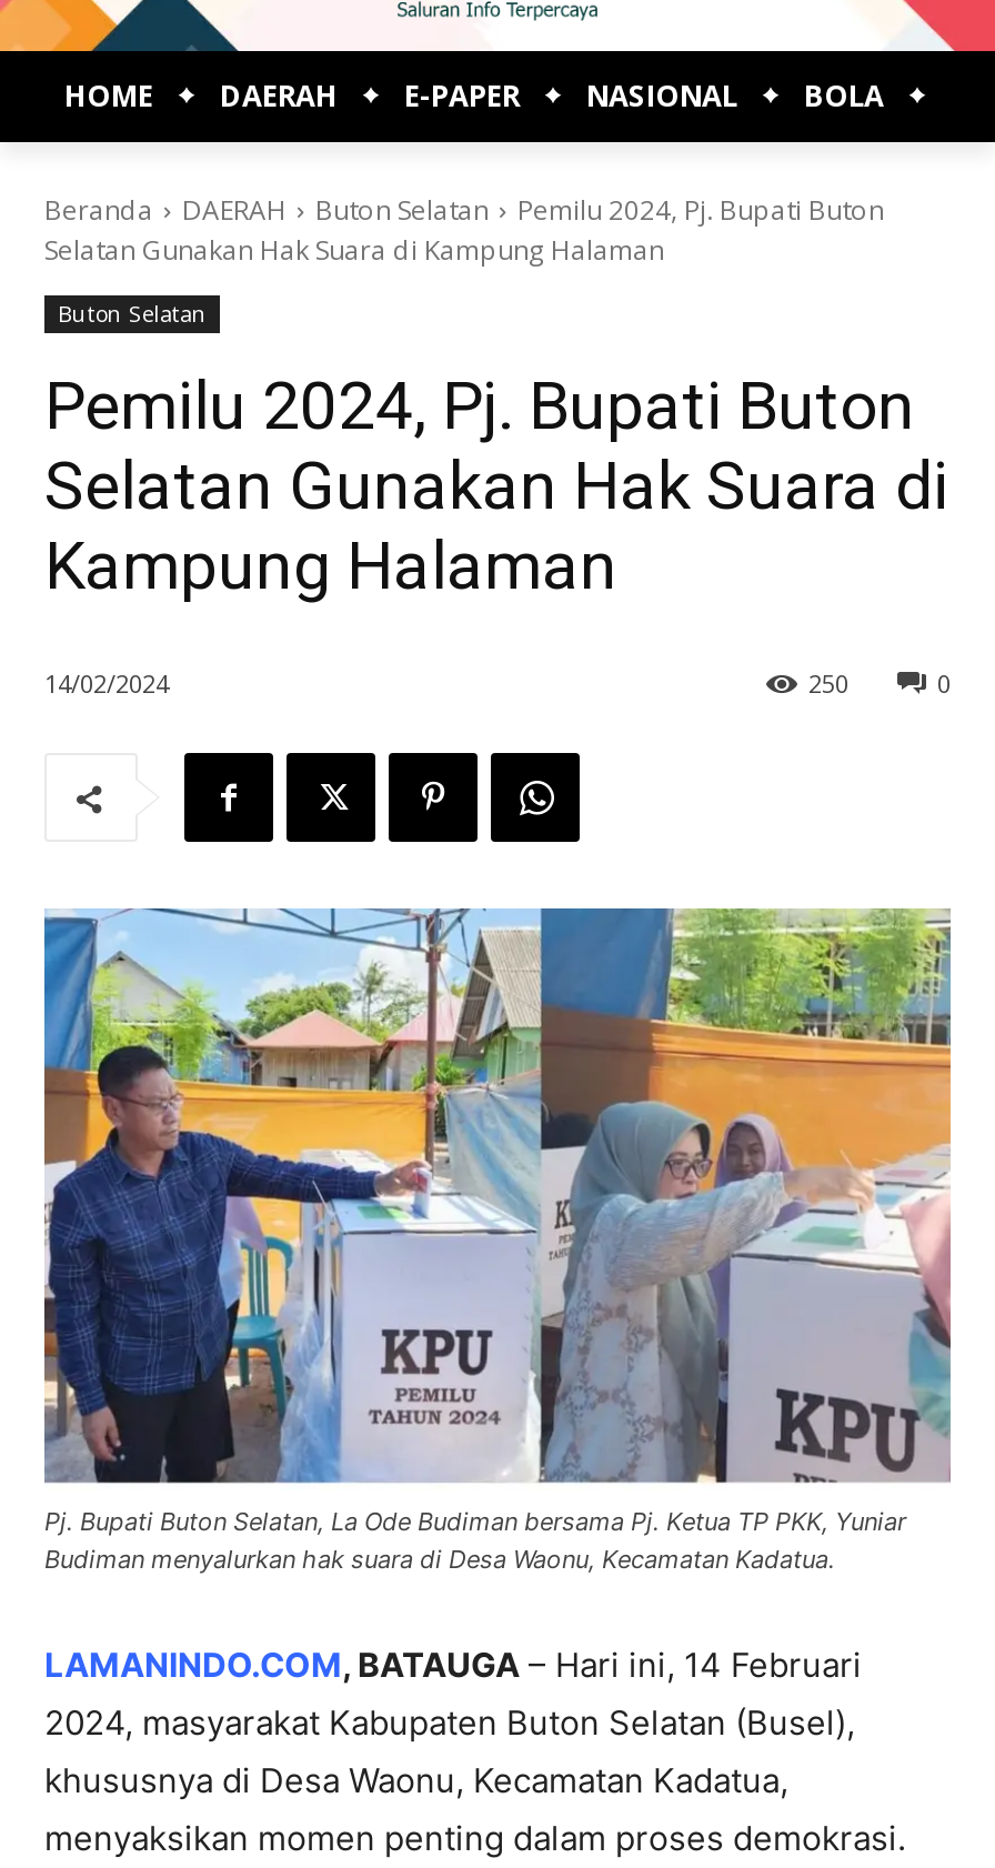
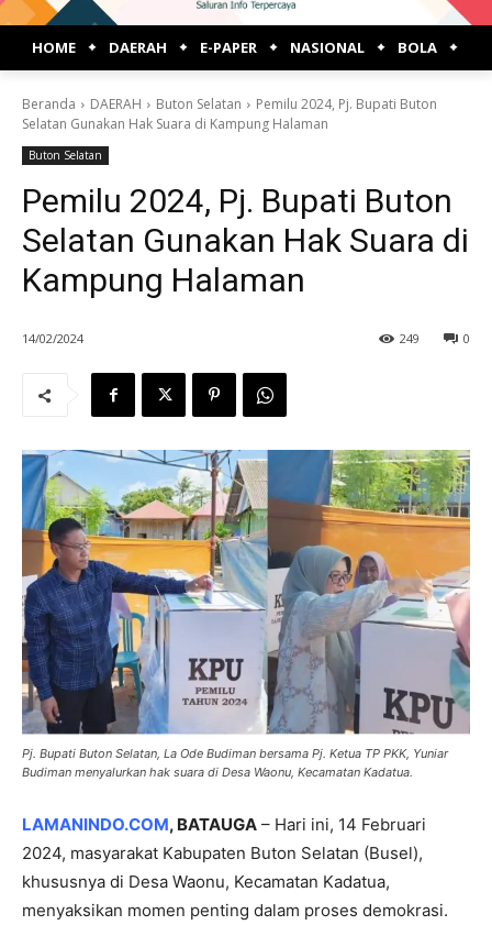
[808,667,848,700] 250 -> [400,330,420,347] 249

